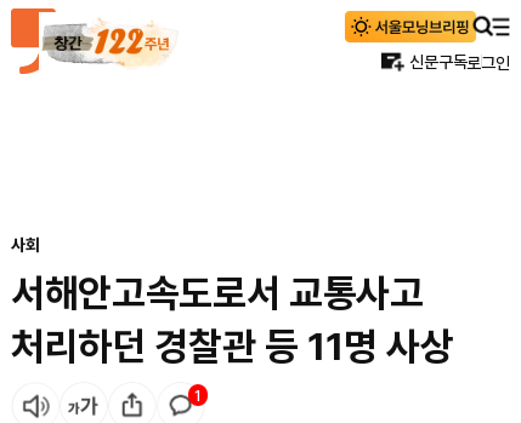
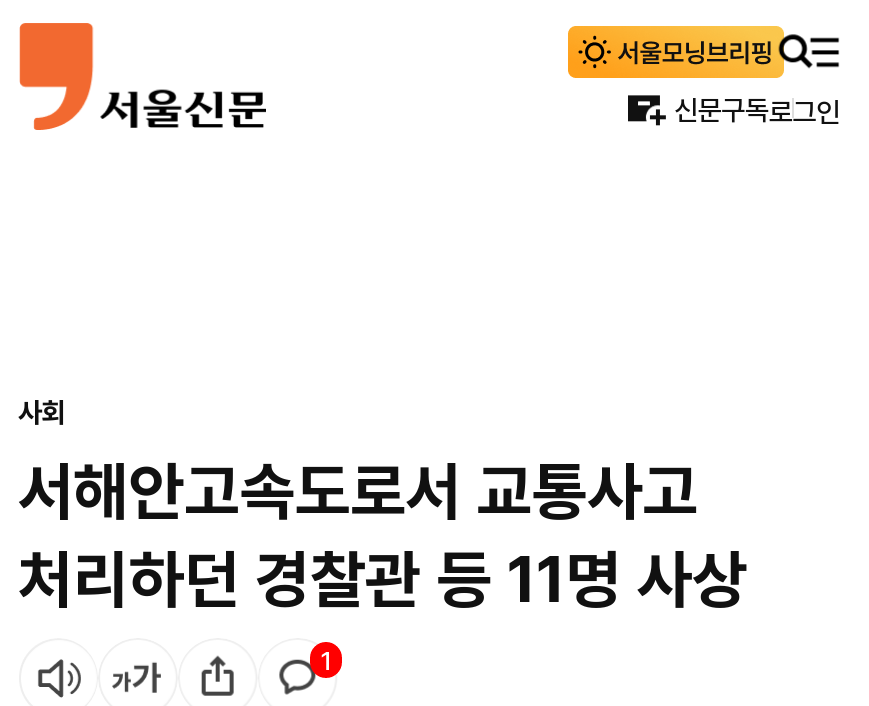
[38,12,171,73] [image] -> [24,22,280,130] [image]

